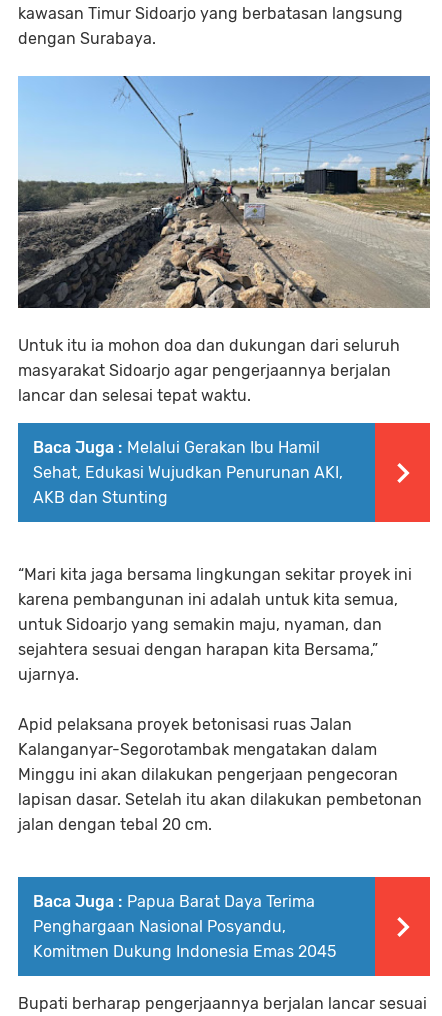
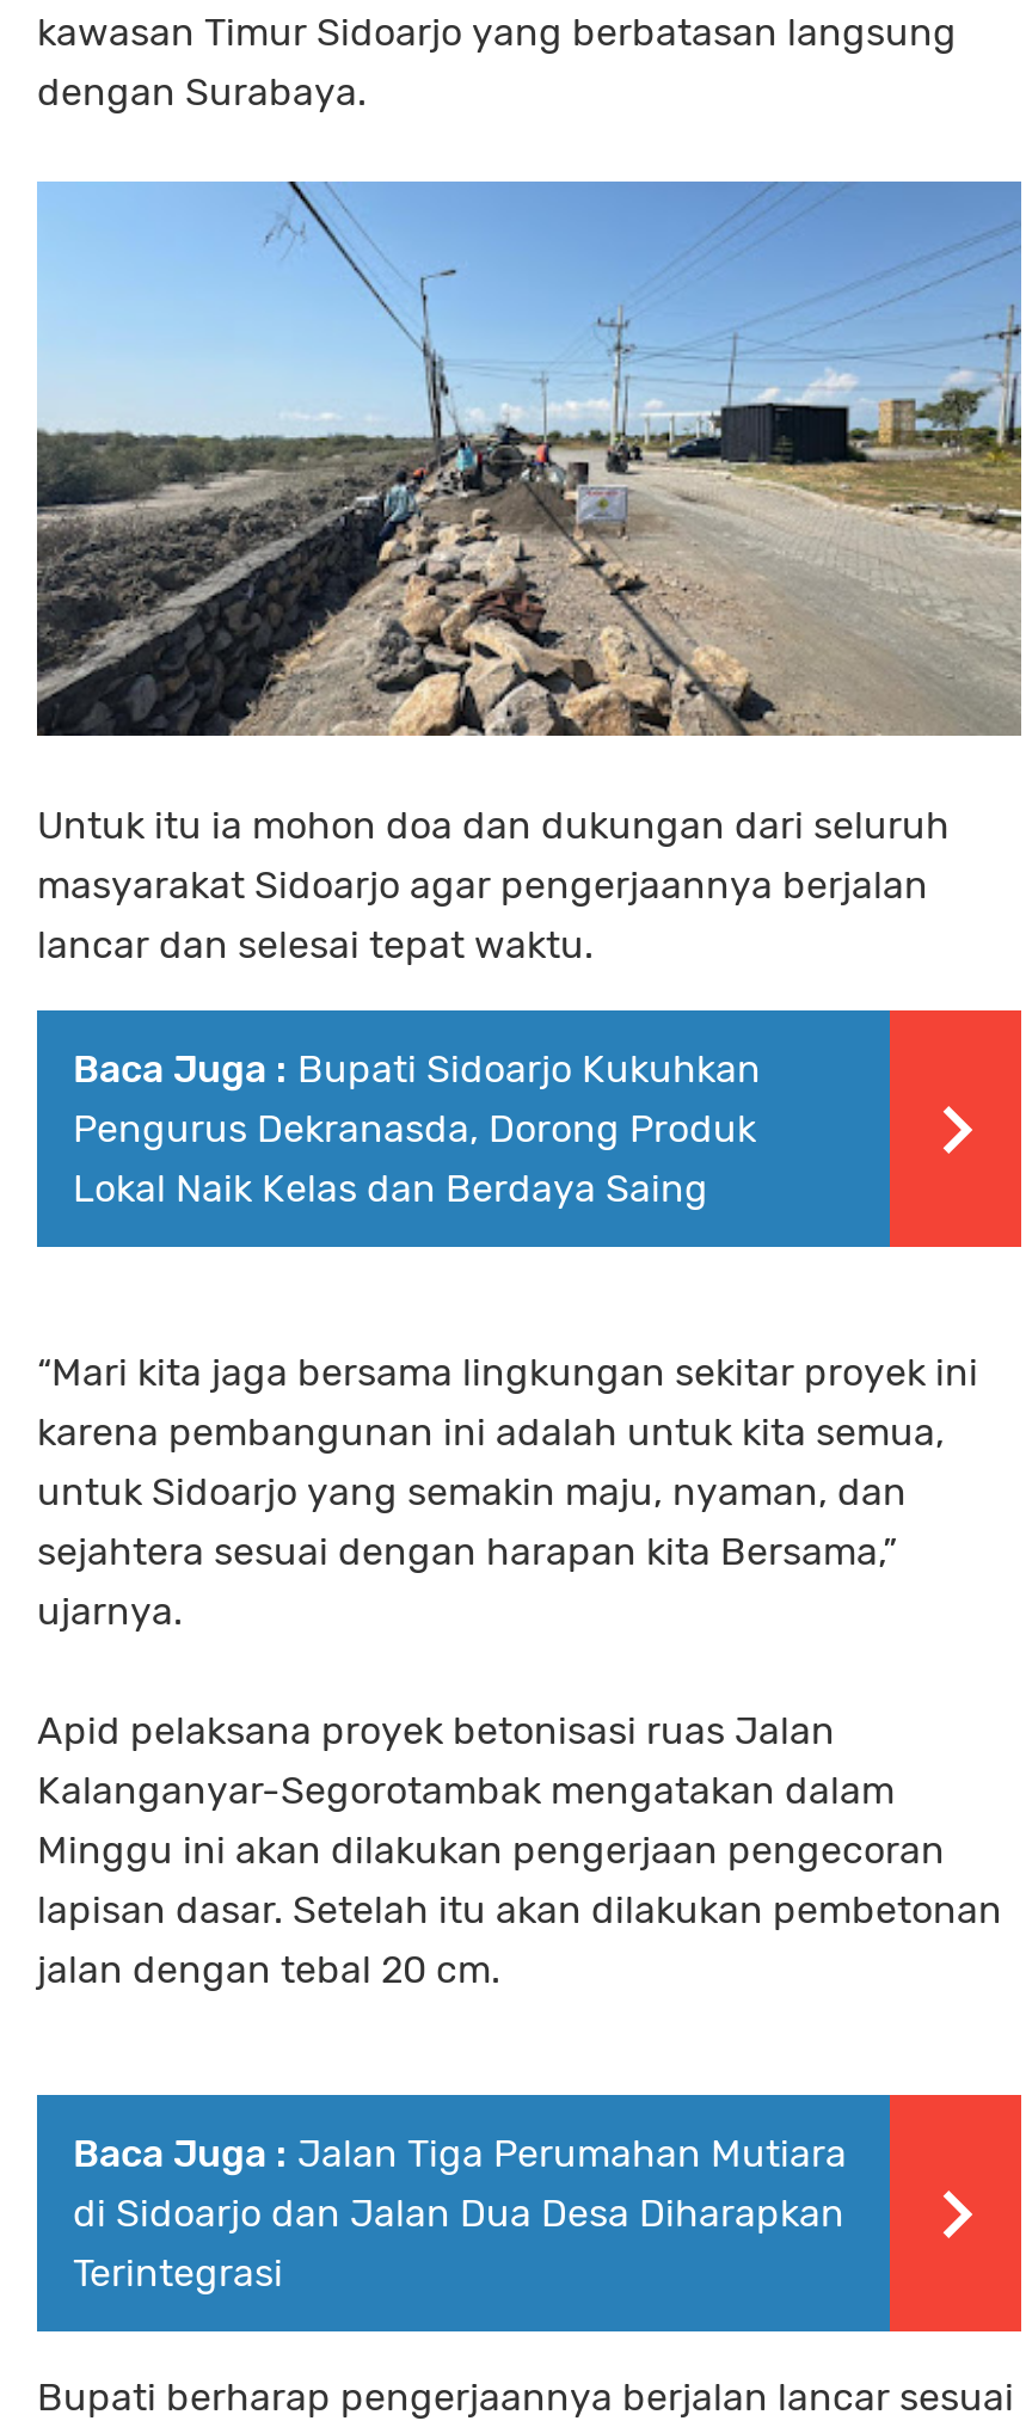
[33,438,343,507] Baca Juga : Melalui Gerakan Ibu Hamil | Sehat, Edukasi Wujudkan Penurunan AKI, | AKB dan Stunting -> [73,1046,761,1210] Baca Juga : Bupati Sidoarjo Kukuhkan | Pengurus Dekranasda, Dorong Produk | Lokal Naik Kelas dan Berdaya Saing
[33,892,336,961] Baca Juga : Papua Barat Daya Terima | Penghargaan Nasional Posyandu, | Komitmen Dukung Indonesia Emas 2045 -> [73,2130,847,2295] Baca Juga : Jalan Tiga Perumahan Mutiara | di Sidoarjo dan Jalan Dua Desa Diharapkan | Terintegrasi

